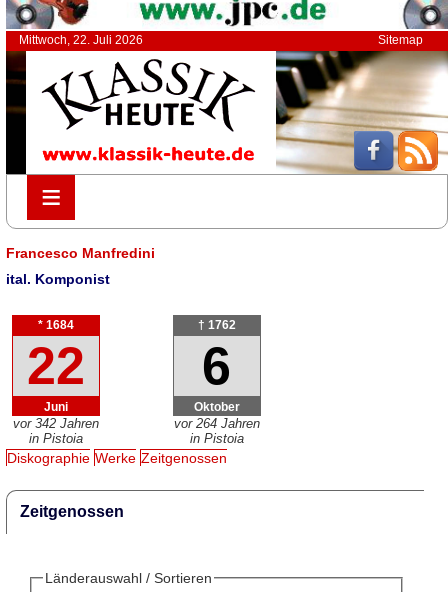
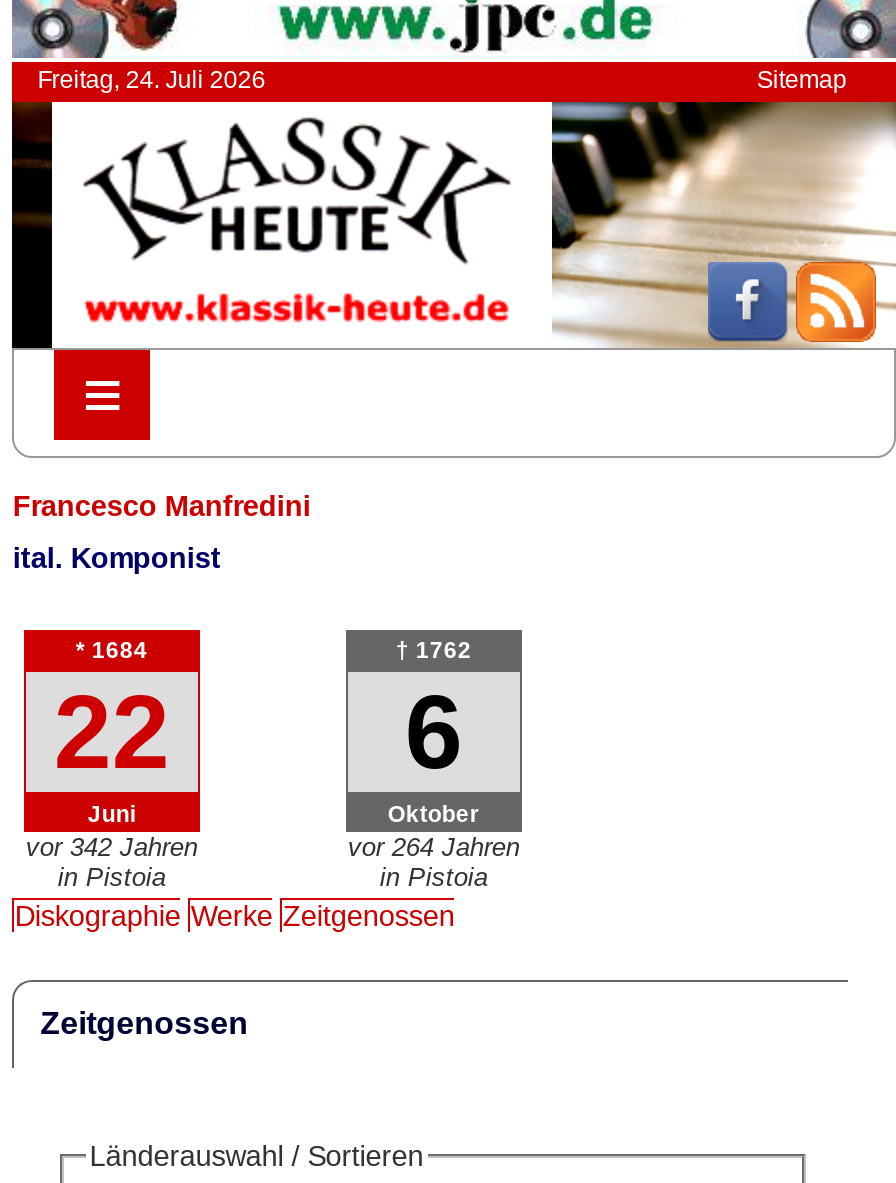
[19,33,143,47] Mittwoch, 22. Juli 2026 -> [37,66,265,94] Freitag, 24. Juli 2026

